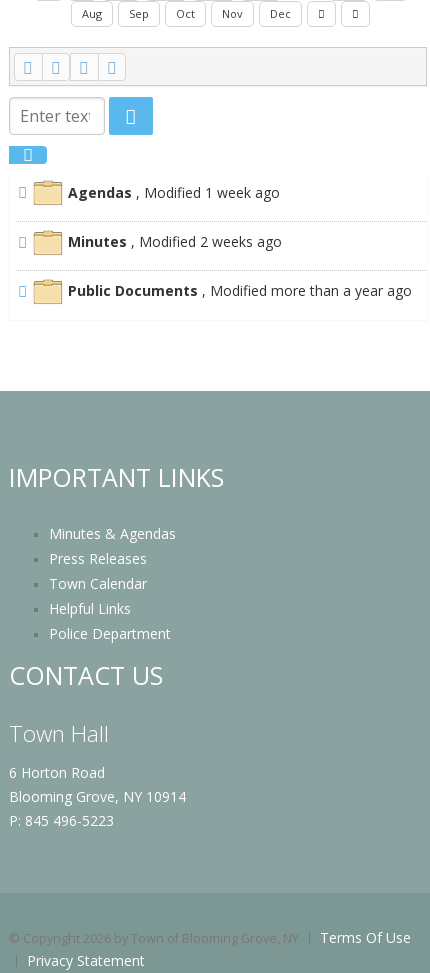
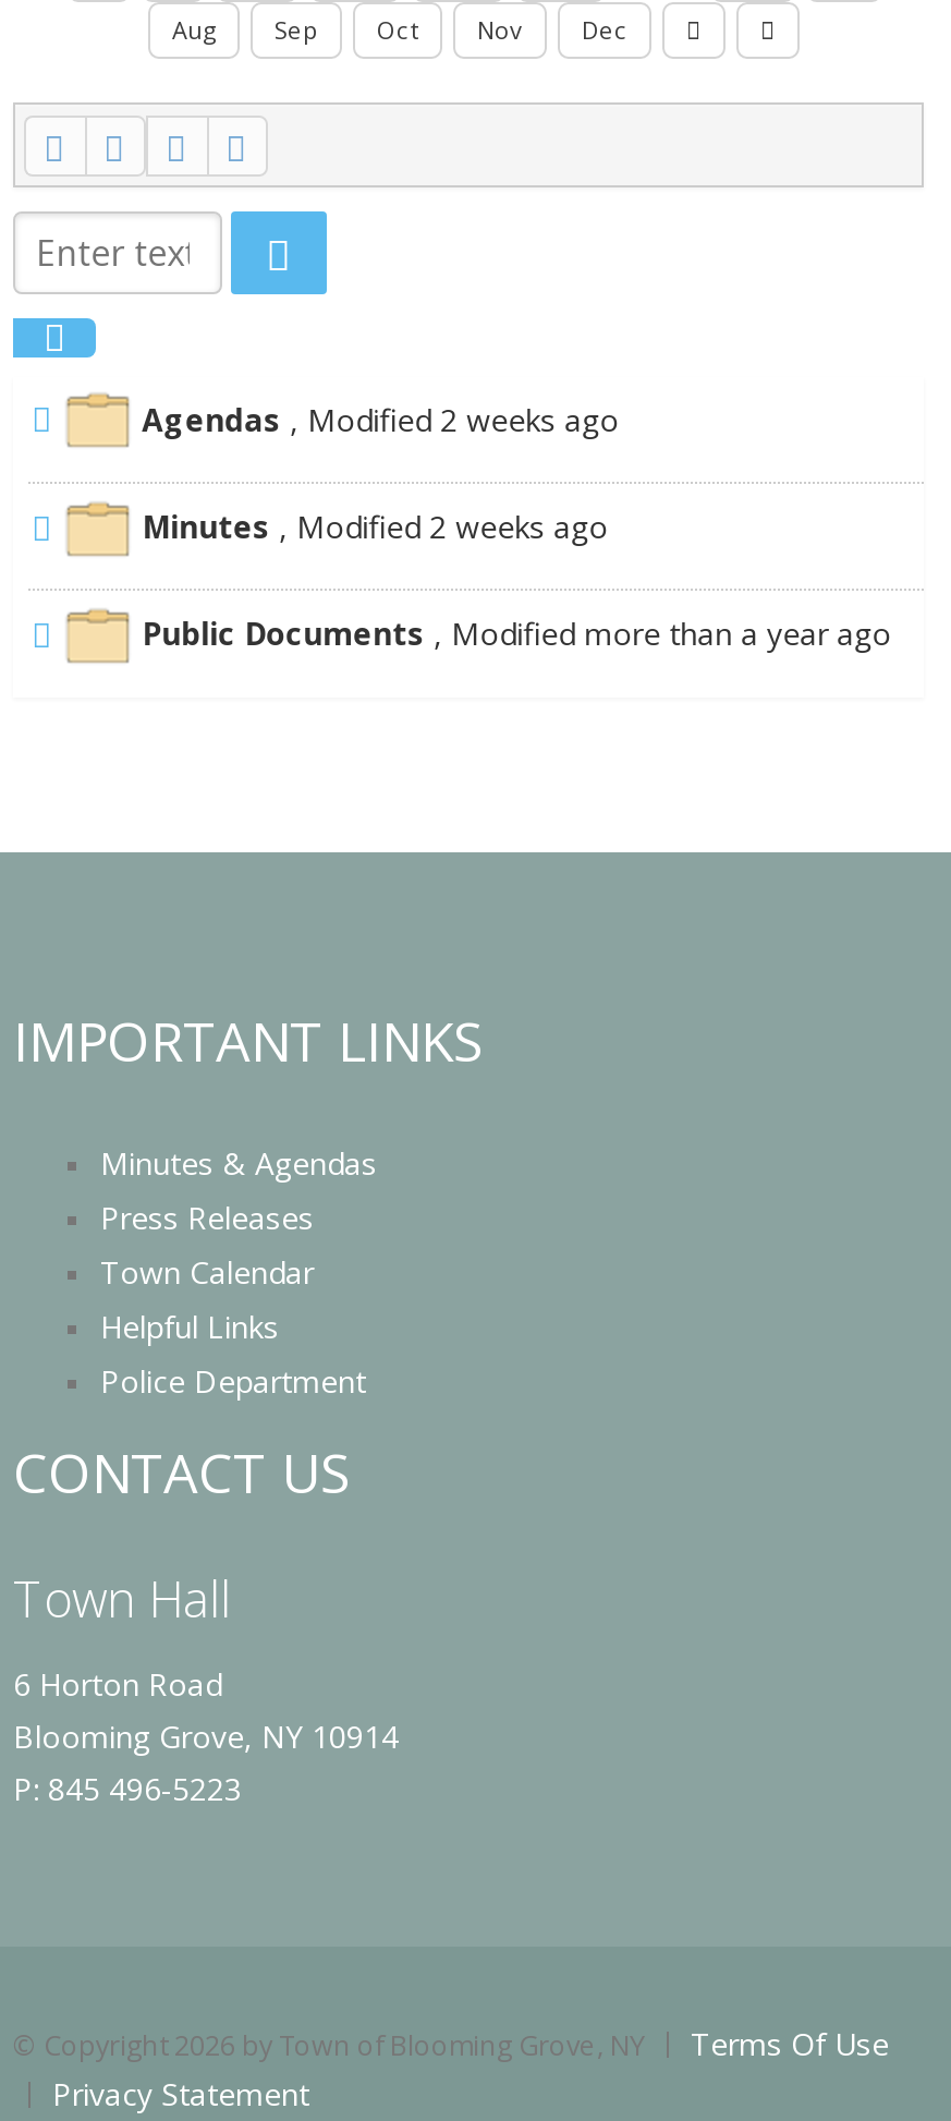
[68,183,280,202] Agendas , Modified 1 week ago -> [142,398,619,440] Agendas , Modified 2 weeks ago

